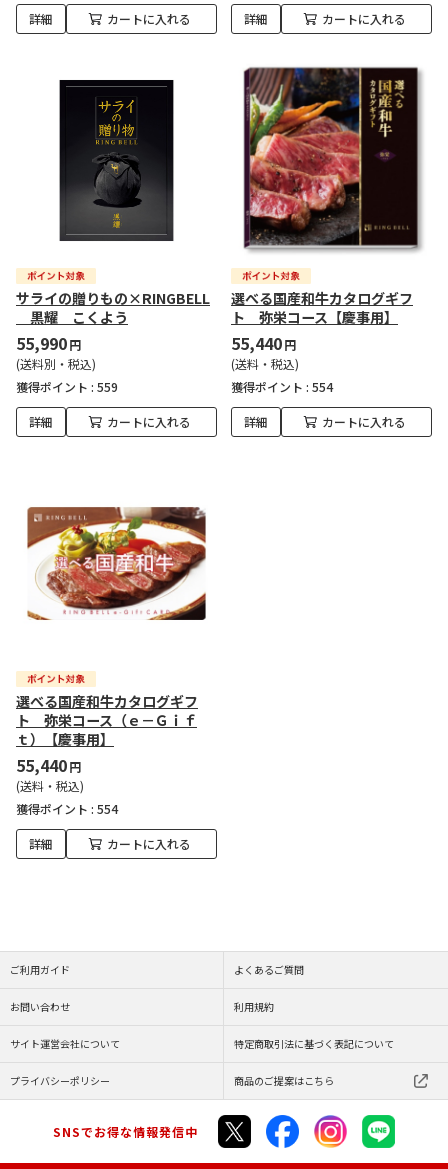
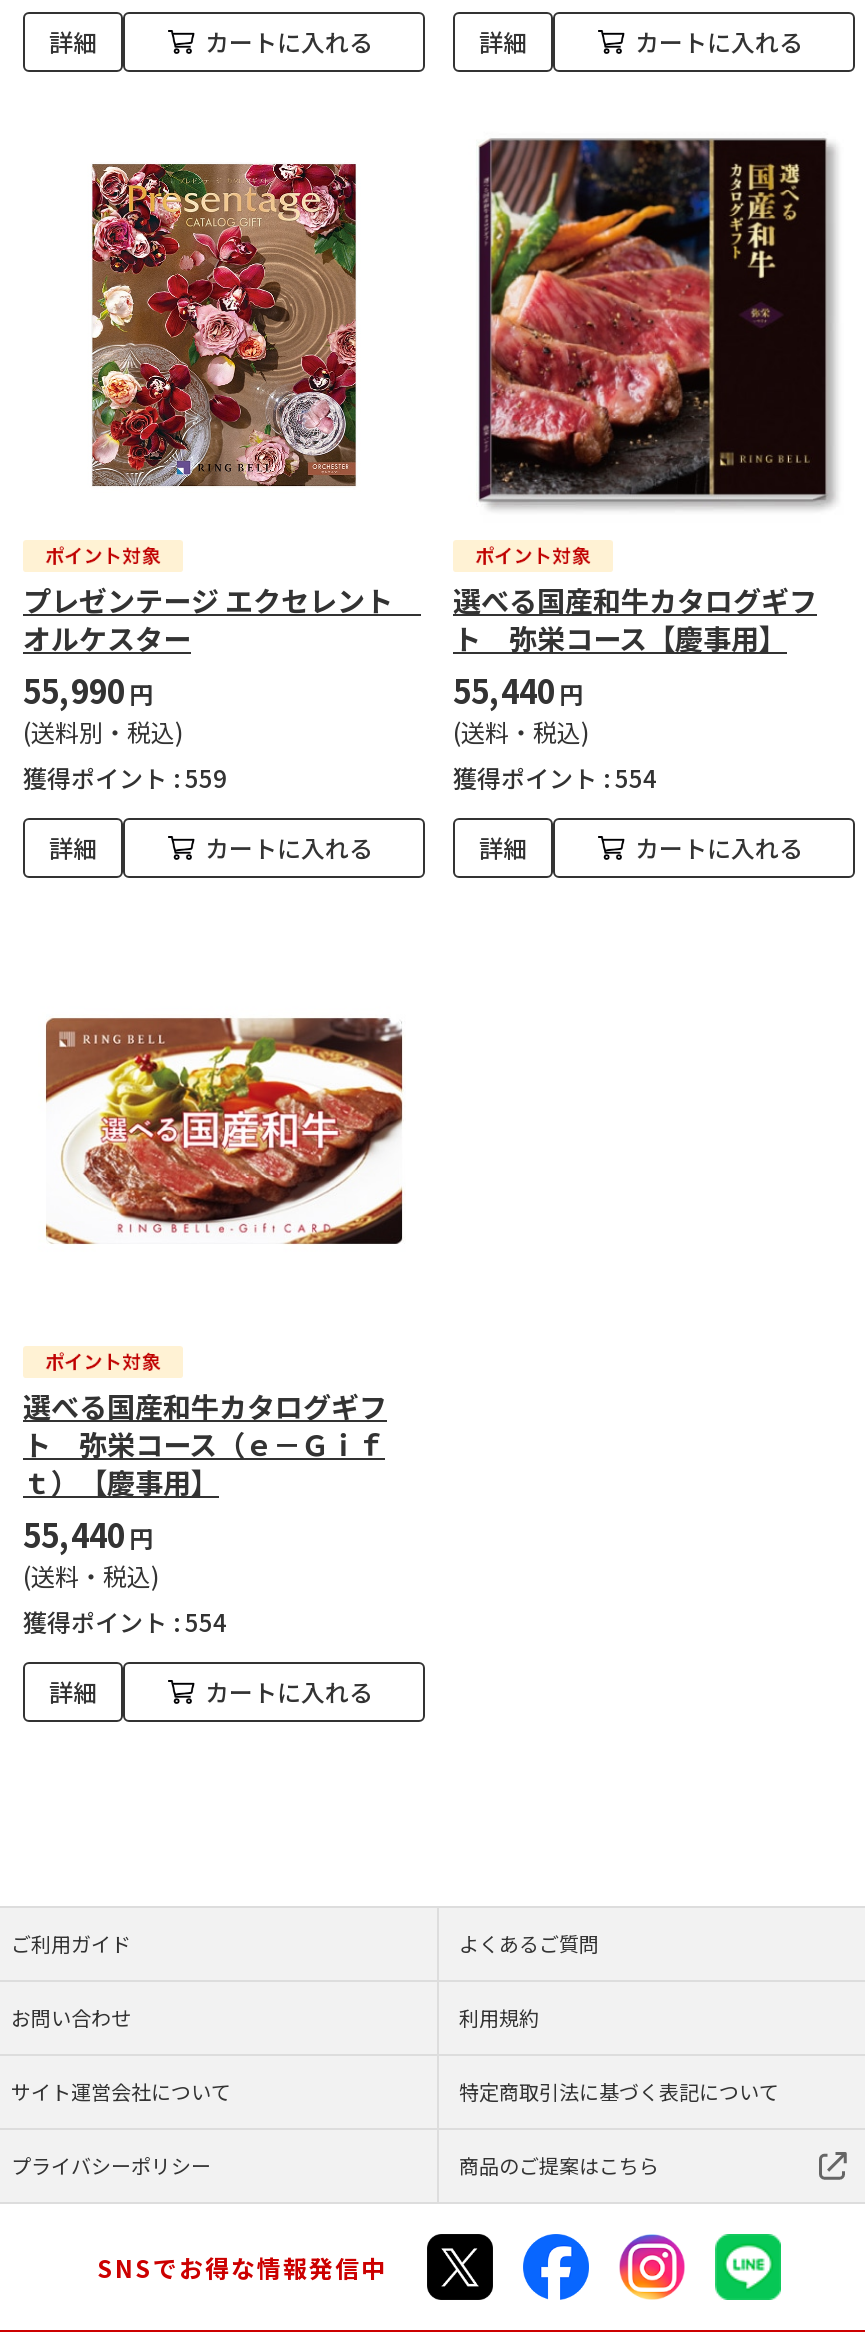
[50,79,183,241] [image] -> [89,162,359,488] [image]
[16,288,210,327] サライの贈りもの×RINGBELL | 黒耀 こくよう -> [23,580,421,658] プレゼンテージ エクセレント | オルケスター

